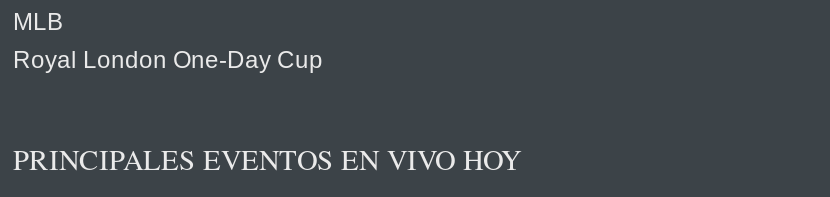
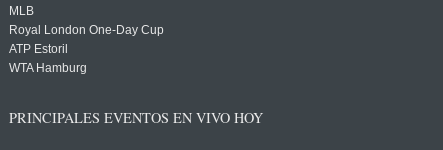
none -> [9,42,87,75] ATP Estoril | WTA Hamburg

